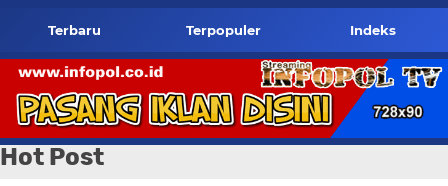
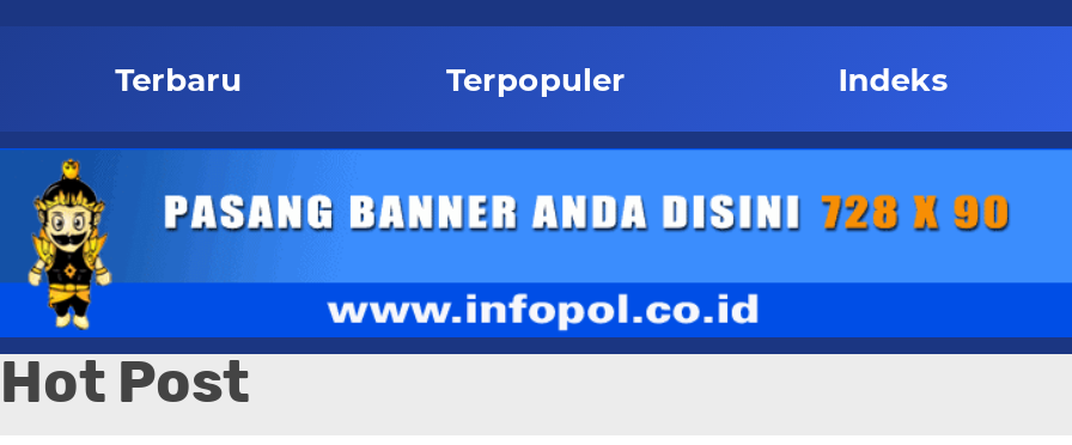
[3,58,445,139] [image] -> [7,146,1065,340] [image]

